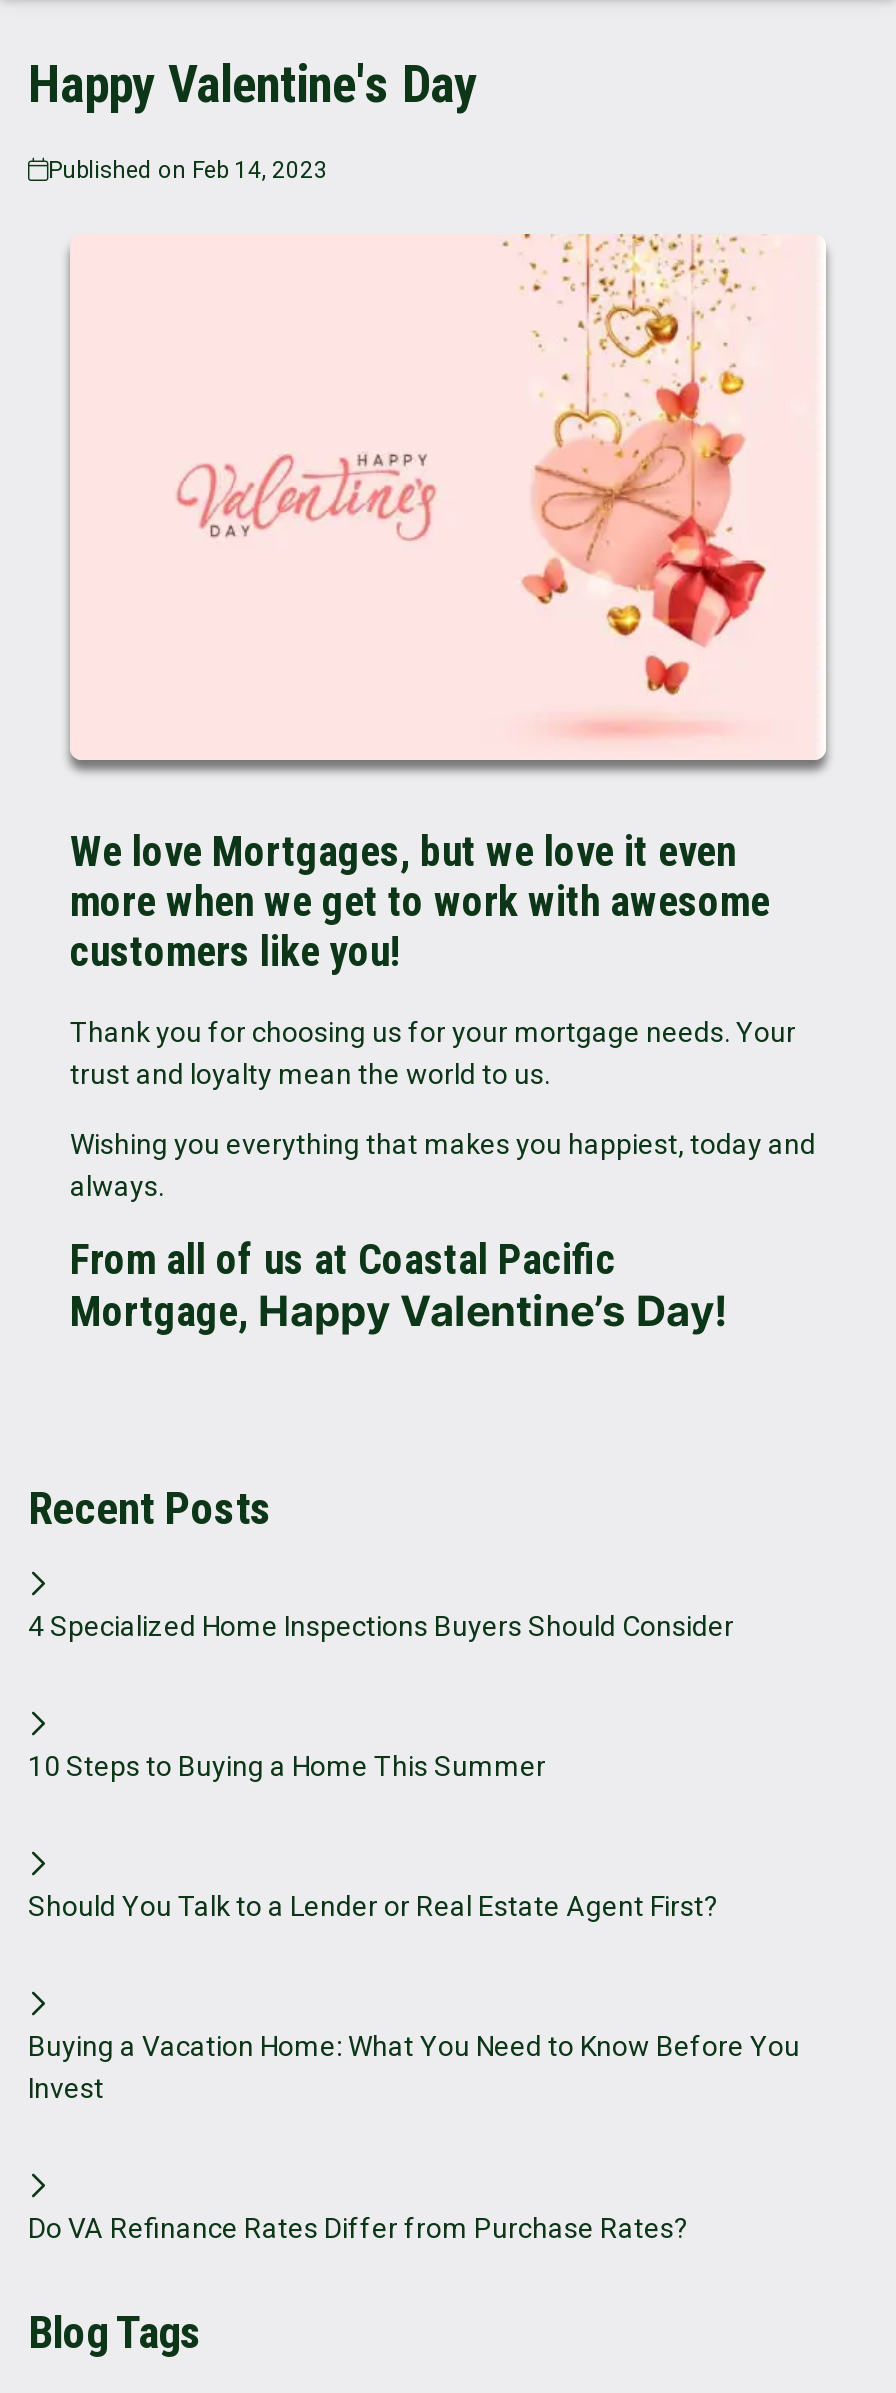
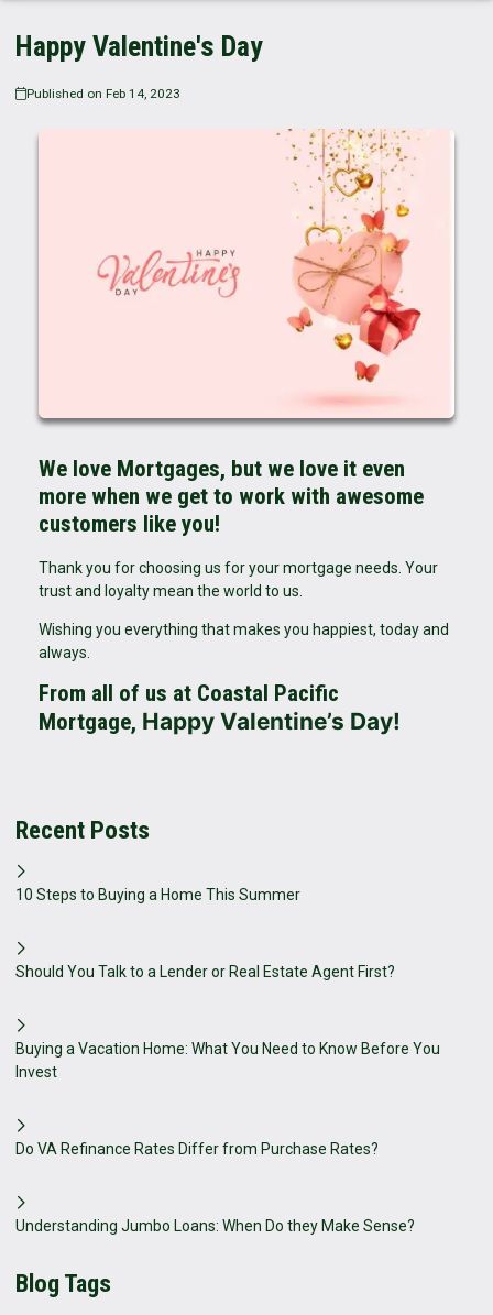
[28,1611,734,1643] 4 Specialized Home Inspections Buyers Should Consider -> none
moved [28,1751,800,2245] -> [15,886,440,1158]: 10 Steps to Buying a Home This Summer | Should You Talk to a Lender or Real Estate Agent First? | Buying a Vacation Home: What You Need to Know Before You | Invest | Do VA Refinance Rates Differ from Purchase Rates?
none -> [15,1218,415,1235] Understanding Jumbo Loans: When Do they Make Sense?

